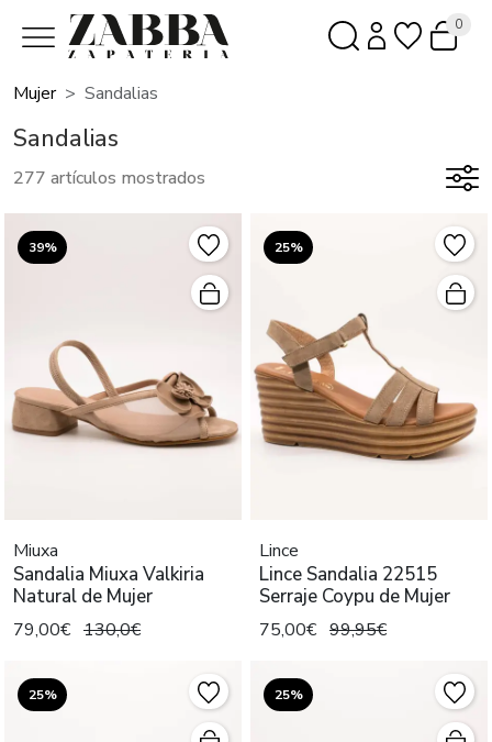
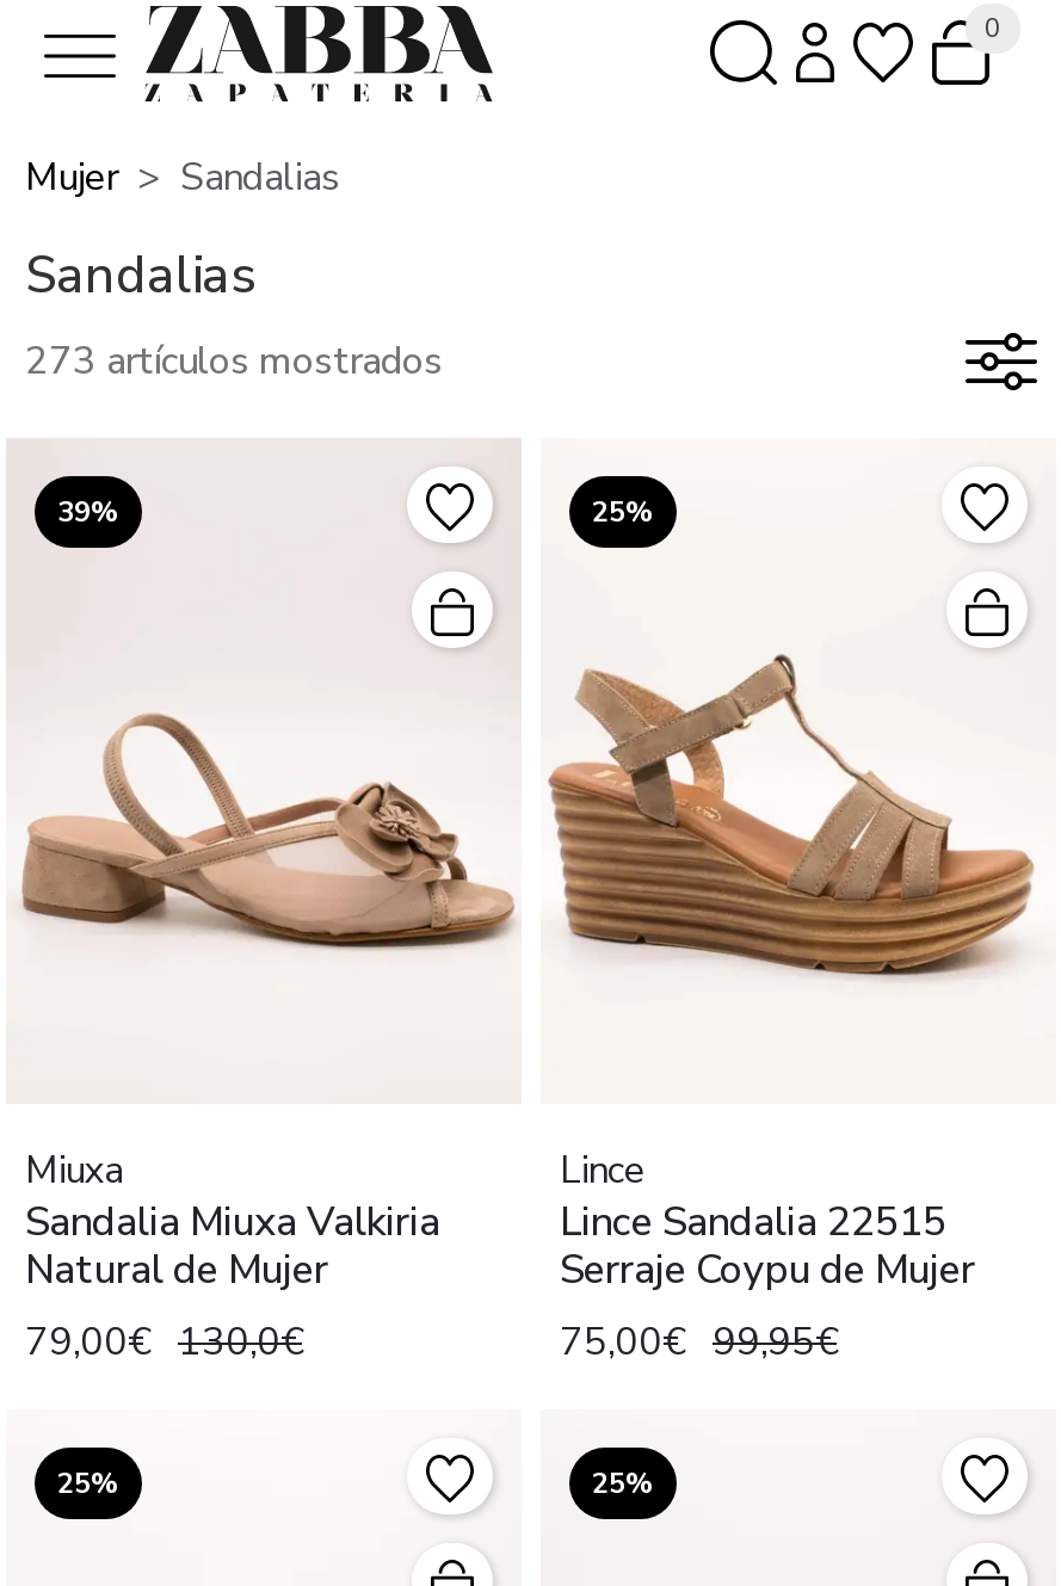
[13,166,205,190] 277 artículos mostrados -> [25,335,443,388] 273 artículos mostrados

